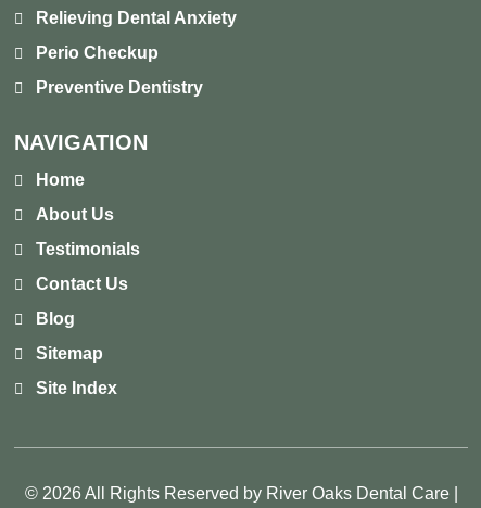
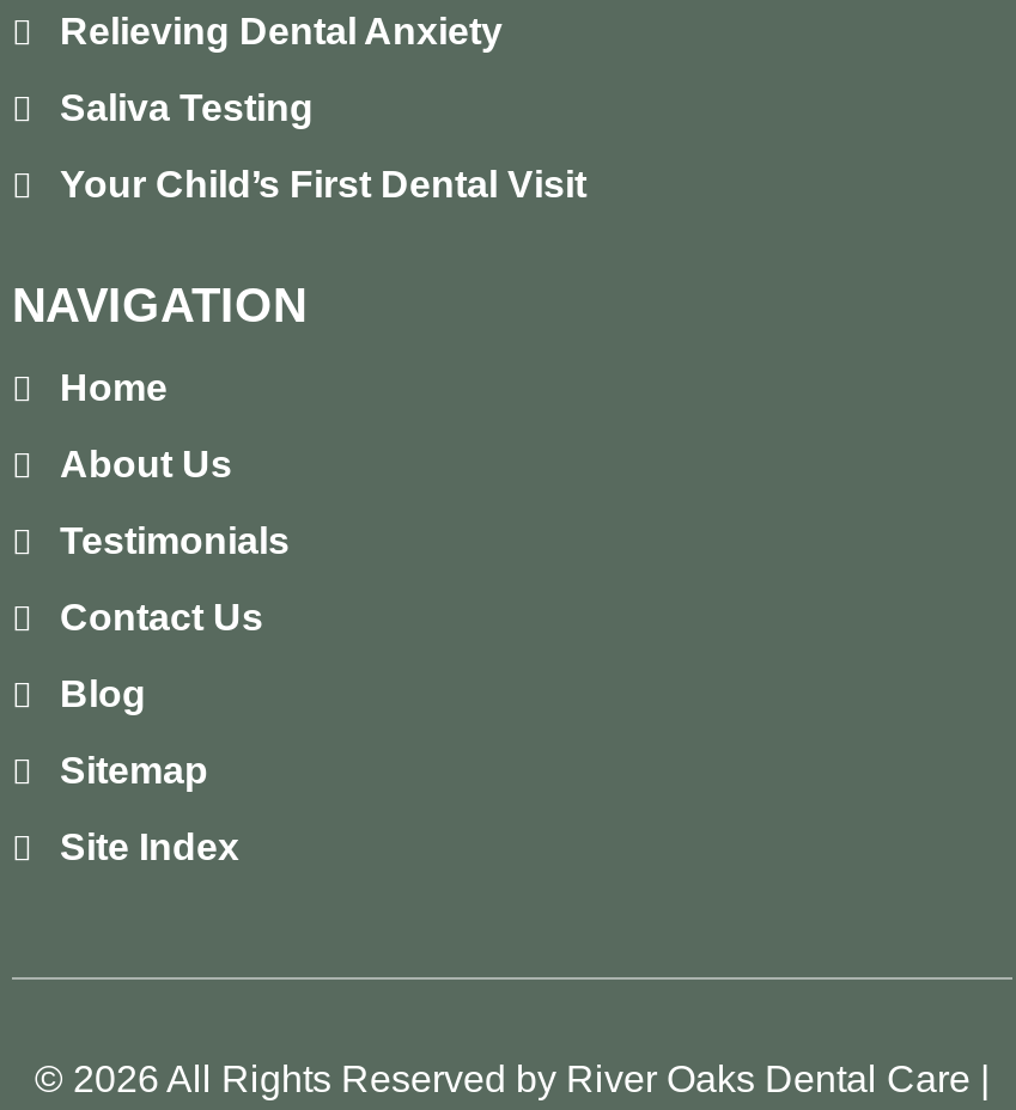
[36,43,159,62] Perio Checkup -> [60,87,314,128] Saliva Testing
[36,78,203,97] Preventive Dentistry -> [60,164,586,205] Your Child’s First Dental Visit

